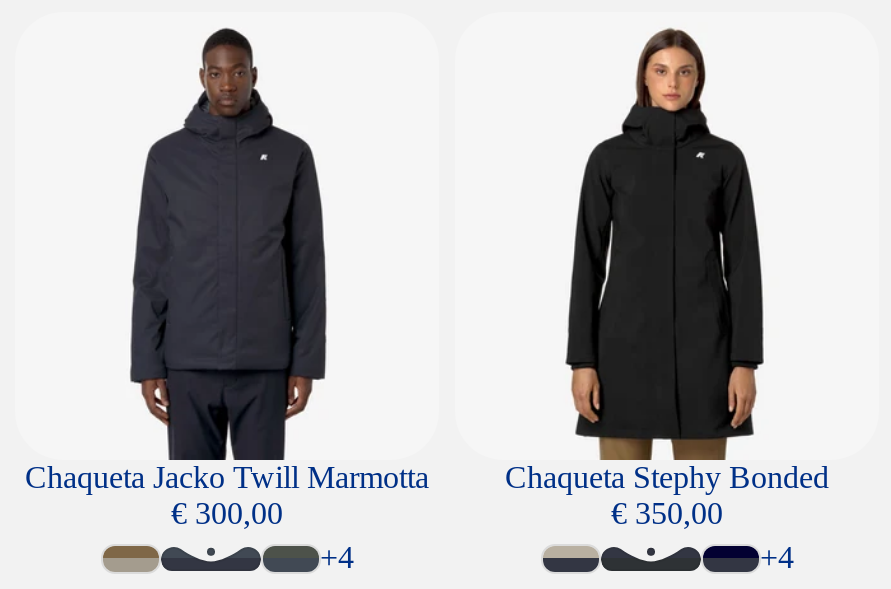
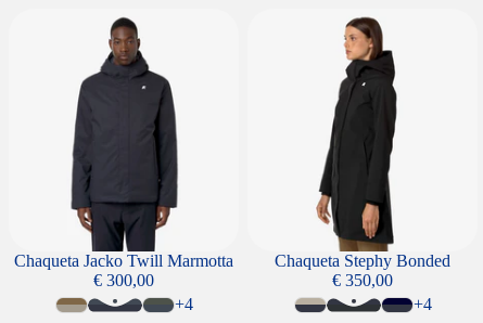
[563,52,765,456] [image] -> [308,30,415,249] [image]

